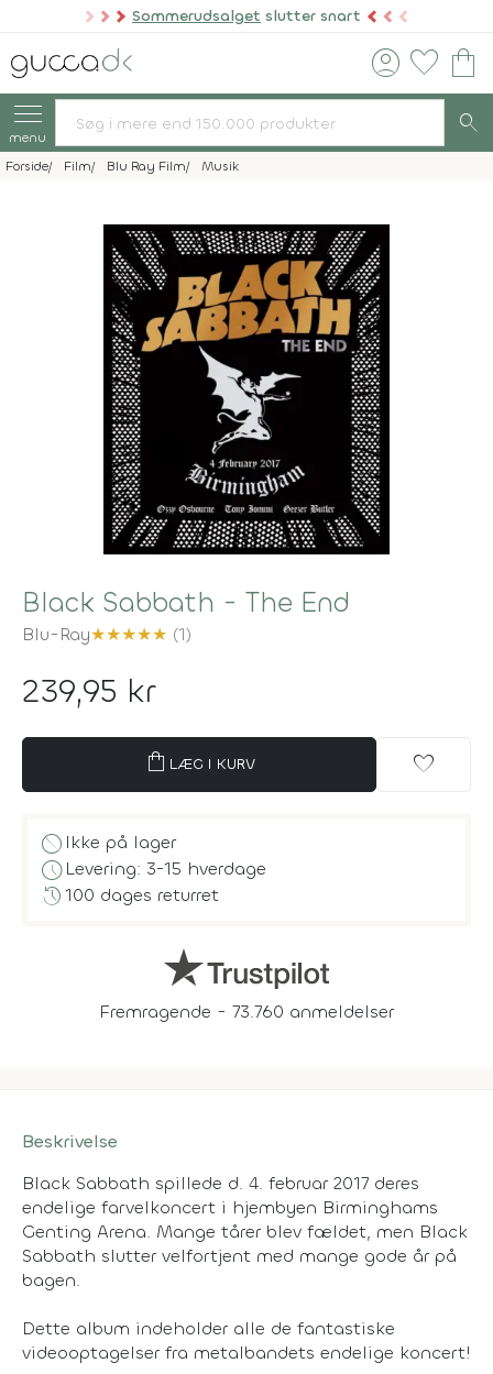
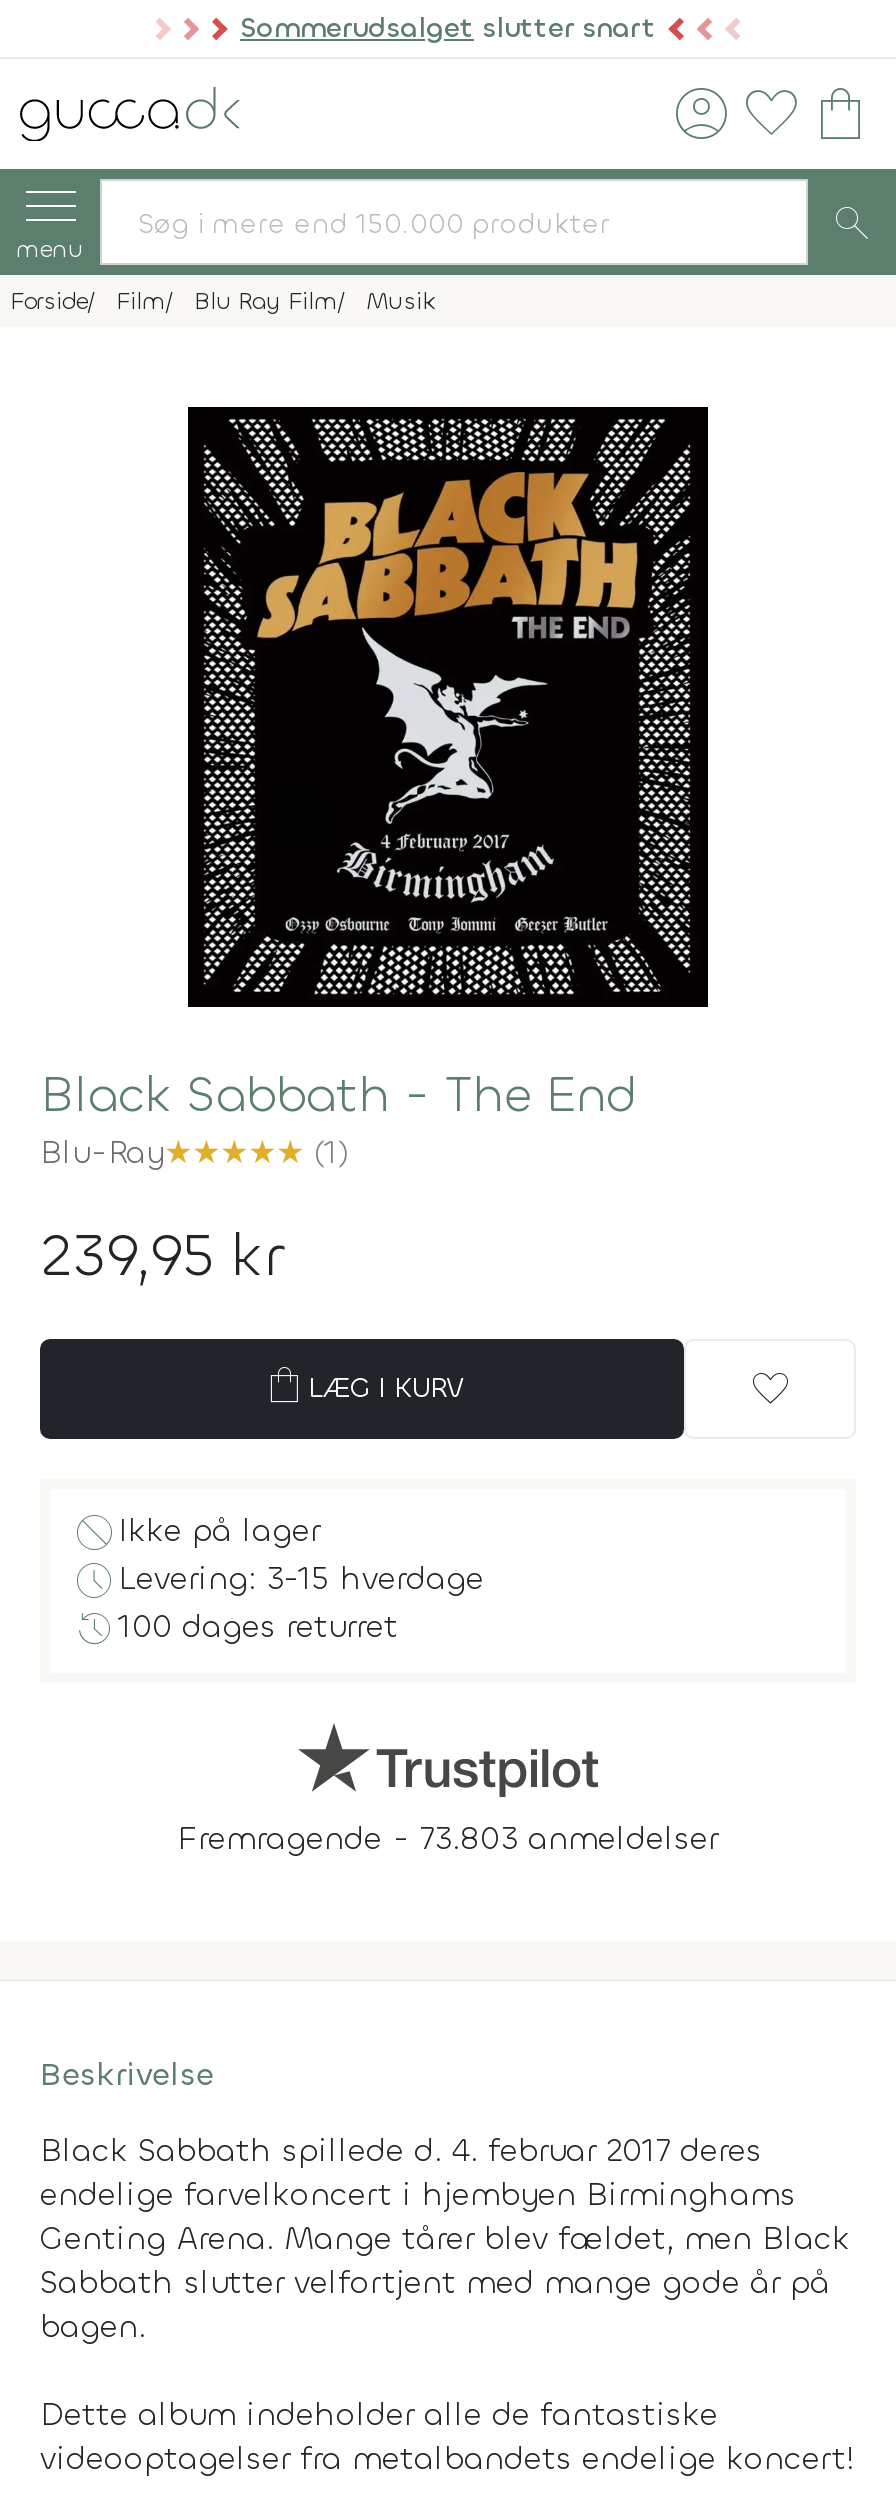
[99,1000,394,1023] Fremragende - 73.760 anmeldelser -> [178,1817,718,1859] Fremragende - 73.803 anmeldelser

